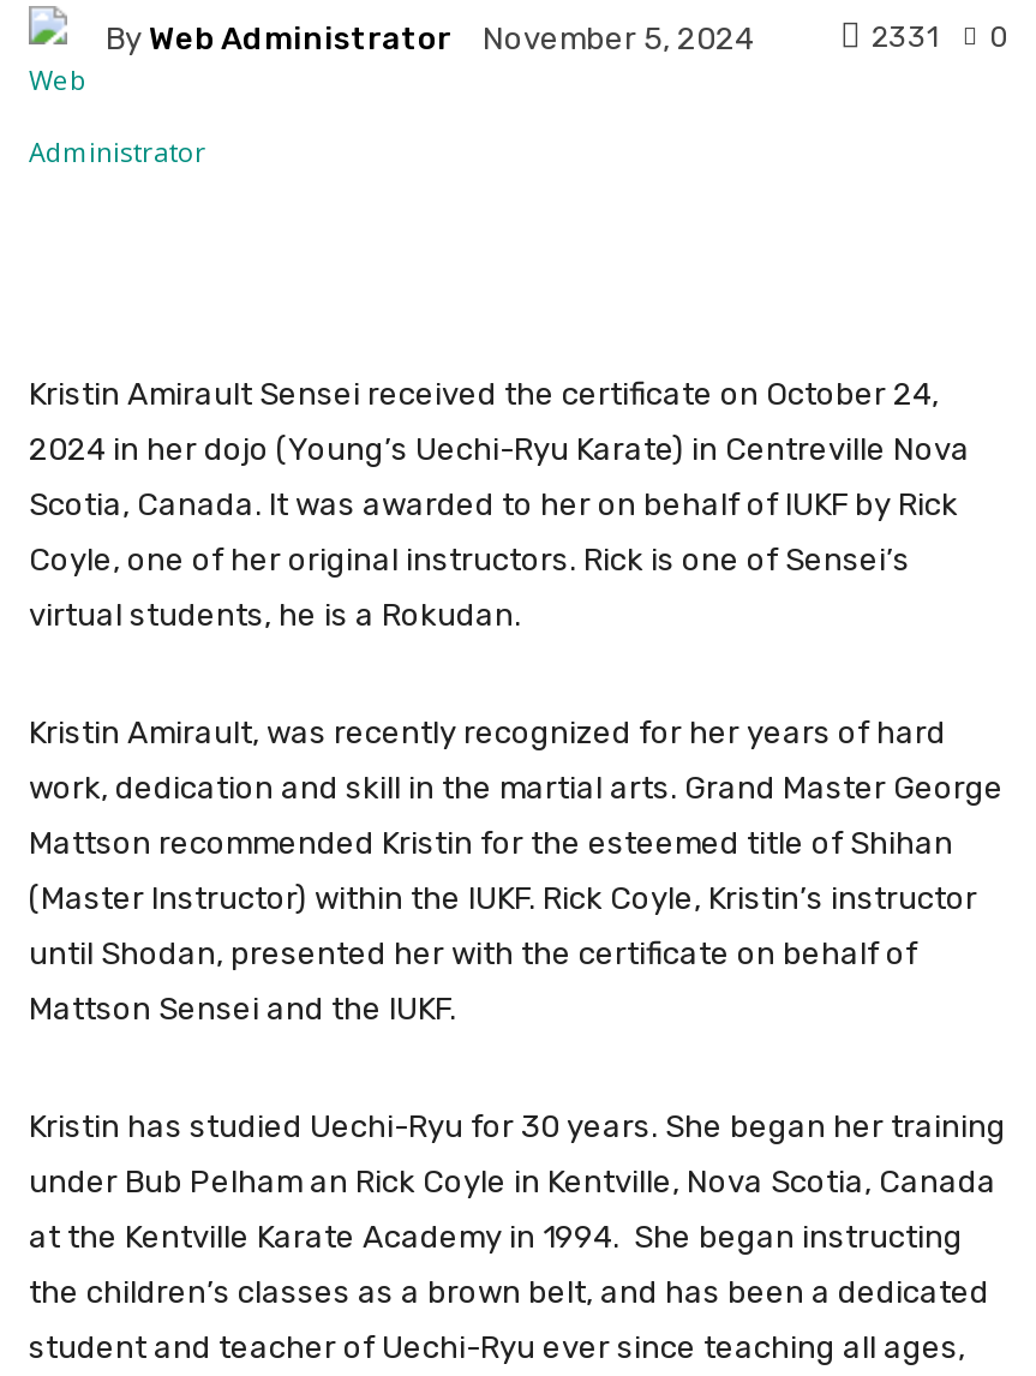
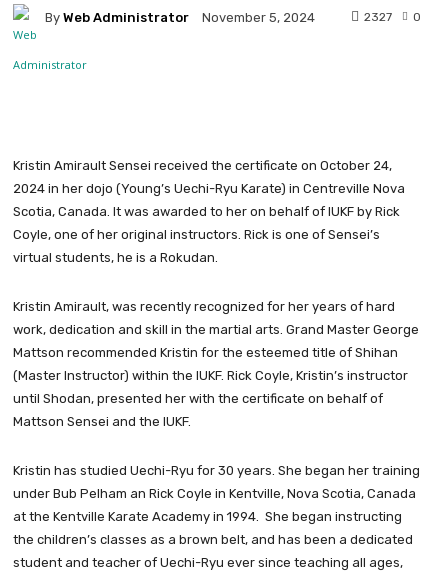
[872,20,1008,54] 2331 0 -> [364,10,421,24] 2327 0

